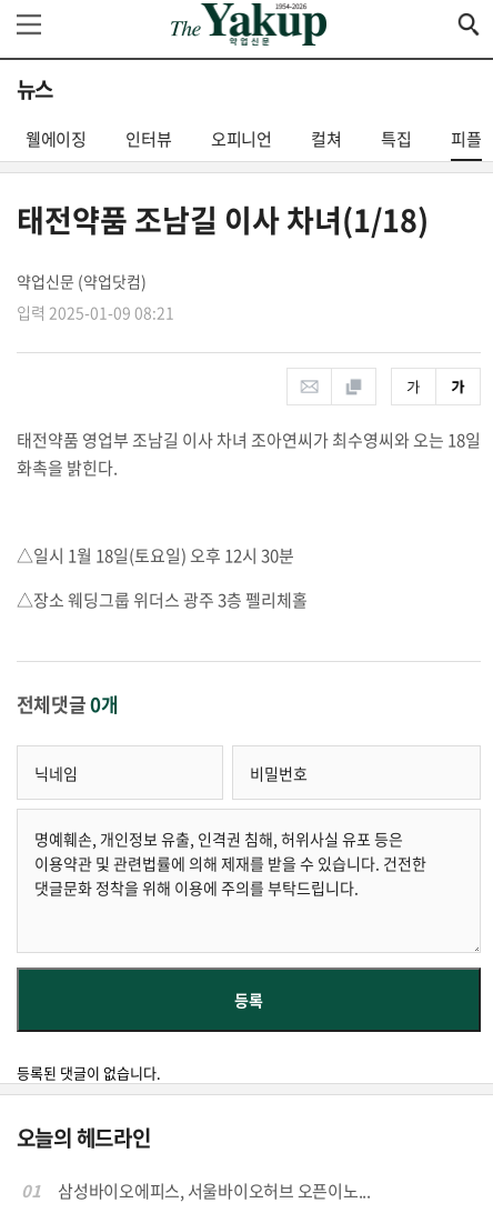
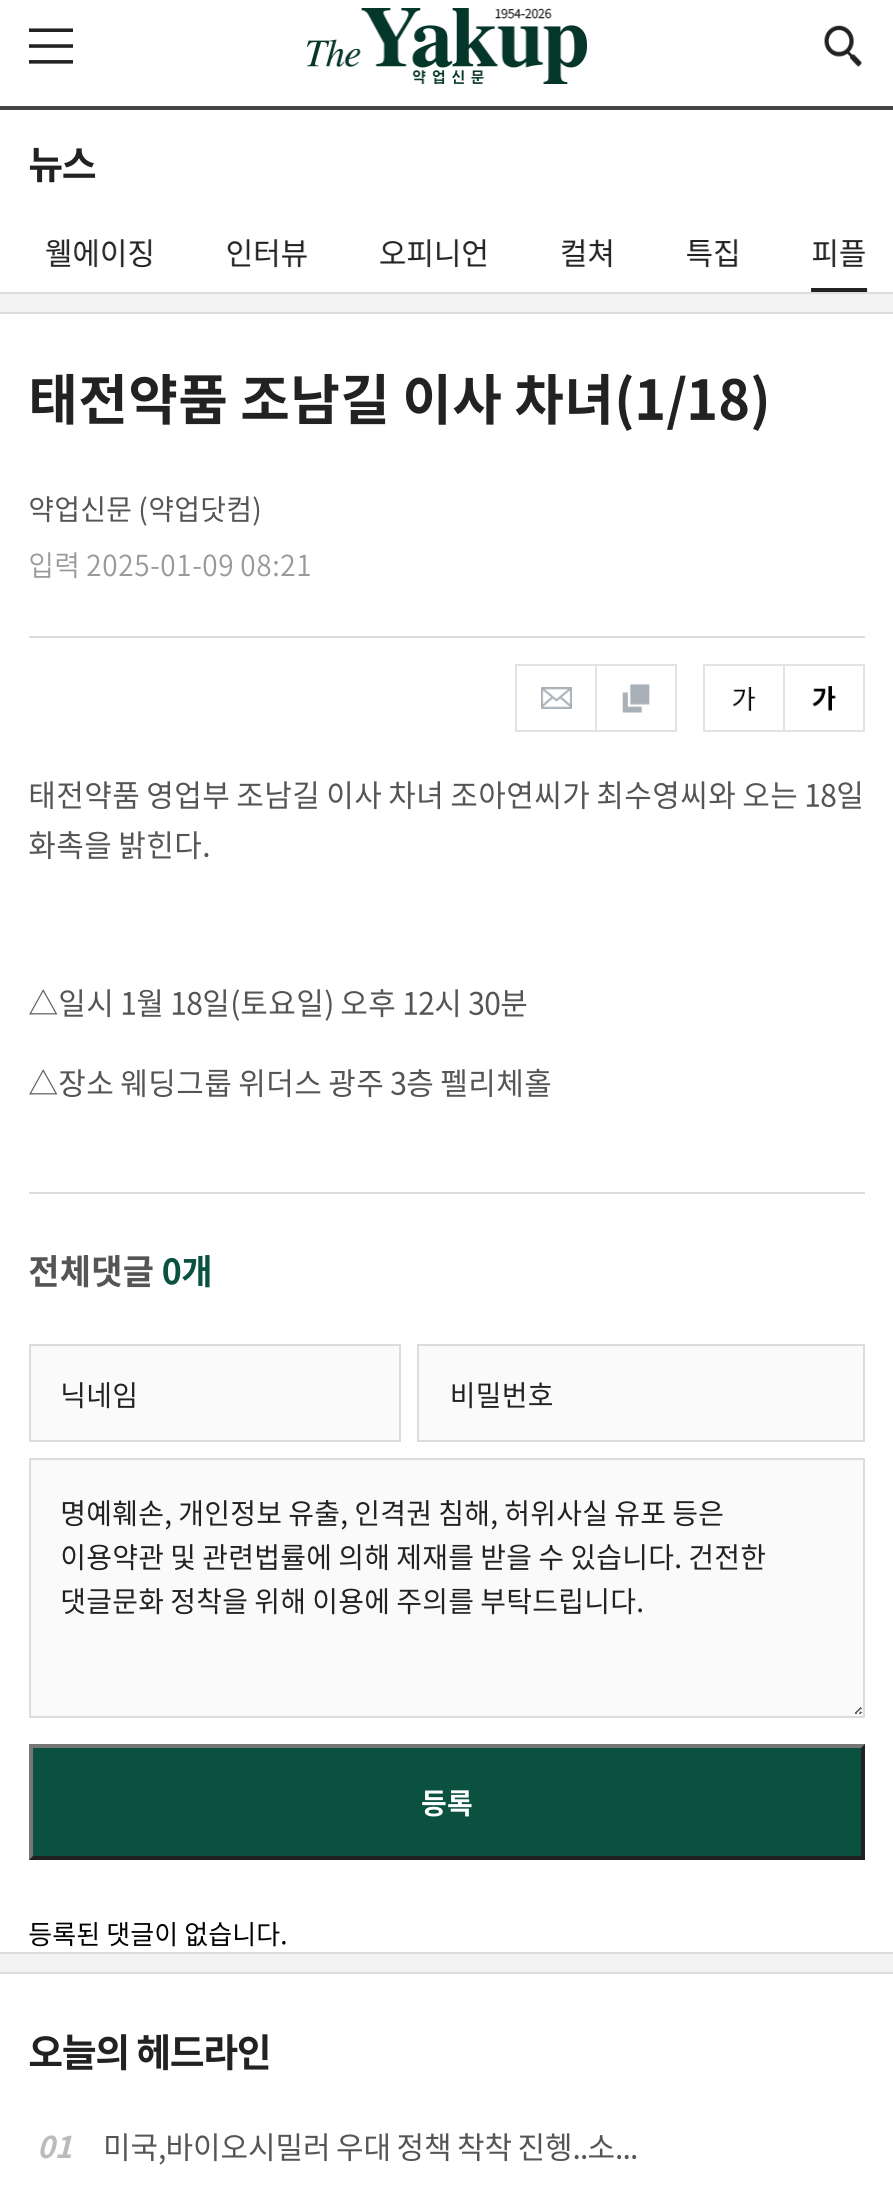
[58,1179,371,1203] 삼성바이오에피스, 서울바이오허브 오픈이노... -> [103,2125,637,2169] 미국,바이오시밀러 우대 정책 착착 진헹..소...

